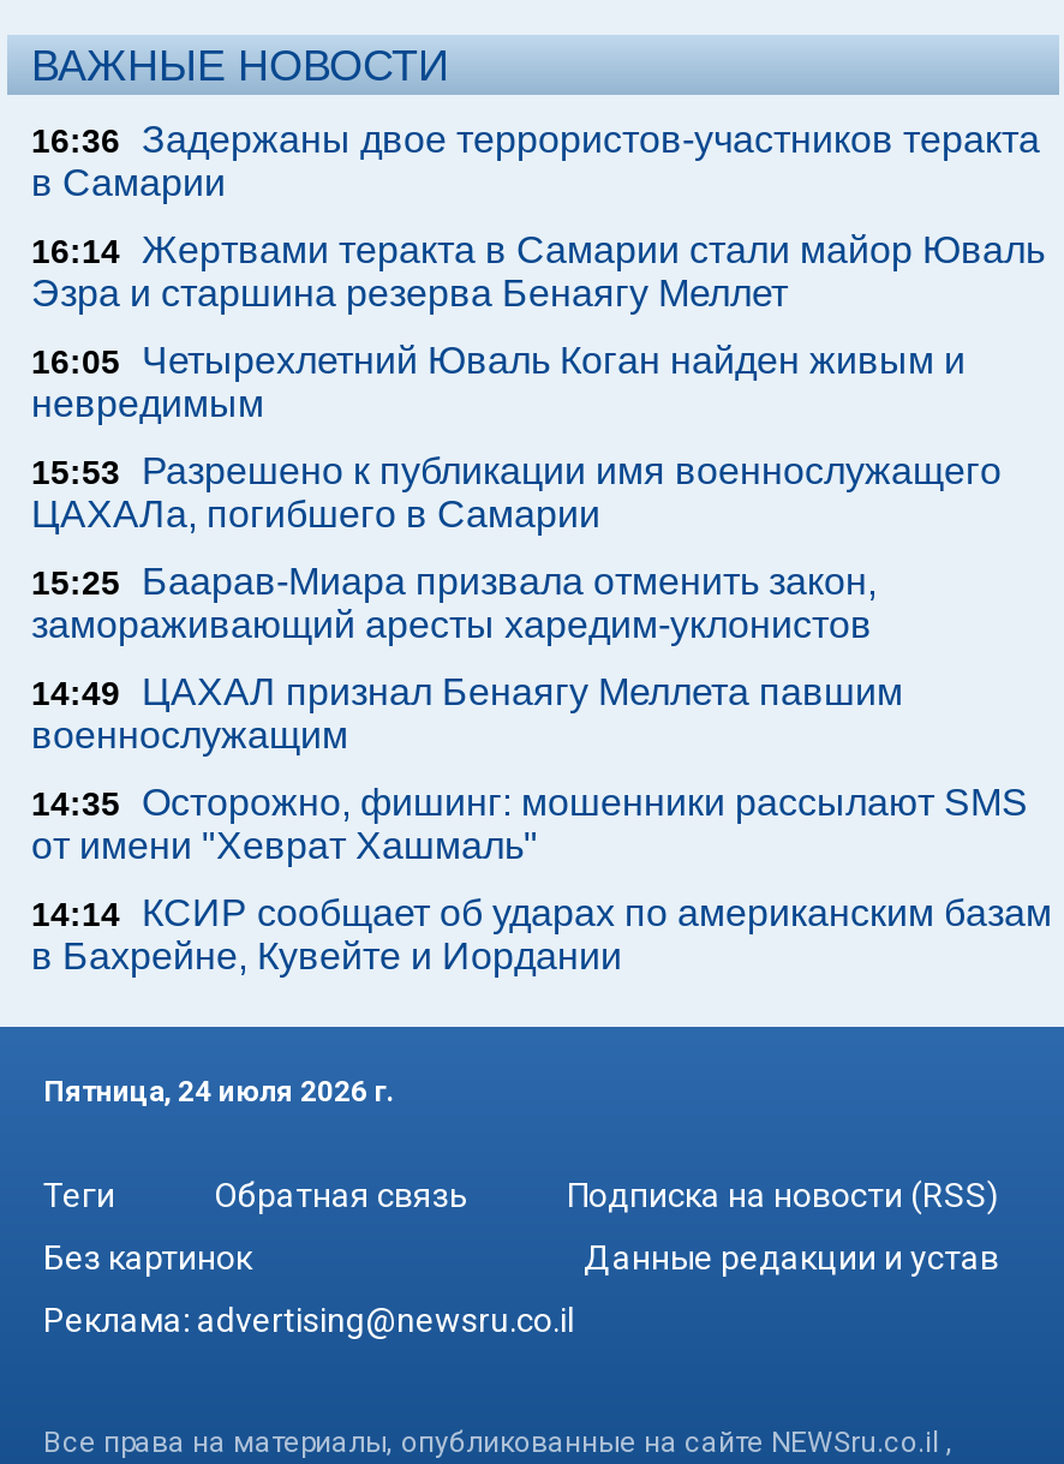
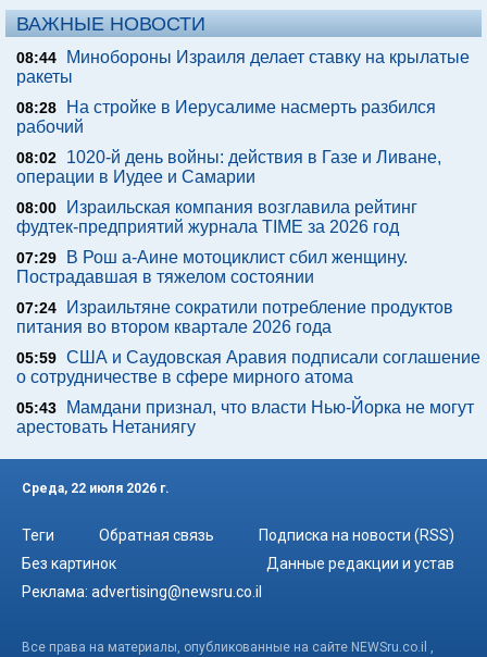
[31,120,1040,204] 16:36 Задержаны двое террористов-участников теракта | в Самарии -> [16,48,470,86] 08:44 Минобороны Израиля делает ставку на крылатые | ракеты
[31,230,1045,314] 16:14 Жертвами теракта в Самарии стали майор Юваль | Эзра и старшина резерва Бенаягу Меллет -> [16,98,436,136] 08:28 На стройке в Иерусалиме насмерть разбился | рабочий
[31,341,966,425] 16:05 Четырехлетний Юваль Коган найден живым и | невредимым -> [16,148,441,186] 08:02 1020-й день войны: действия в Газе и Ливане, | операции в Иудее и Самарии
[31,451,1002,535] 15:53 Разрешено к публикации имя военнослужащего | ЦАХАЛа, погибшего в Самарии -> [16,198,417,236] 08:00 Израильская компания возглавила рейтинг | фудтек-предприятий журнала TIME за 2026 год
[31,562,877,646] 15:25 Баарав-Миара призвала отменить закон, | замораживающий аресты харедим-уклонистов -> [16,248,408,287] 07:29 В Рош а-Аине мотоциклист сбил женщину. | Пострадавшая в тяжелом состоянии
[31,672,903,756] 14:49 ЦАХАЛ признал Бенаягу Меллета павшим | военнослужащим -> [16,298,453,337] 07:24 Израильтяне сократили потребление продуктов | питания во втором квартале 2026 года
[31,783,1028,867] 14:35 Осторожно, фишинг: мошенники рассылают SMS | от имени "Хеврат Хашмаль" -> [16,349,480,387] 05:59 США и Саудовская Аравия подписали соглашение | о сотрудничестве в сфере мирного атома
[31,893,1052,977] 14:14 КСИР сообщает об ударах по американским базам | в Бахрейне, Кувейте и Иордании -> [16,399,474,437] 05:43 Мамдани признал, что власти Нью-Йорка не могут | арестовать Нетаниягу
[43,1076,396,1109] Пятница, 24 июля 2026 г. -> [22,481,170,496] Среда, 22 июля 2026 г.

